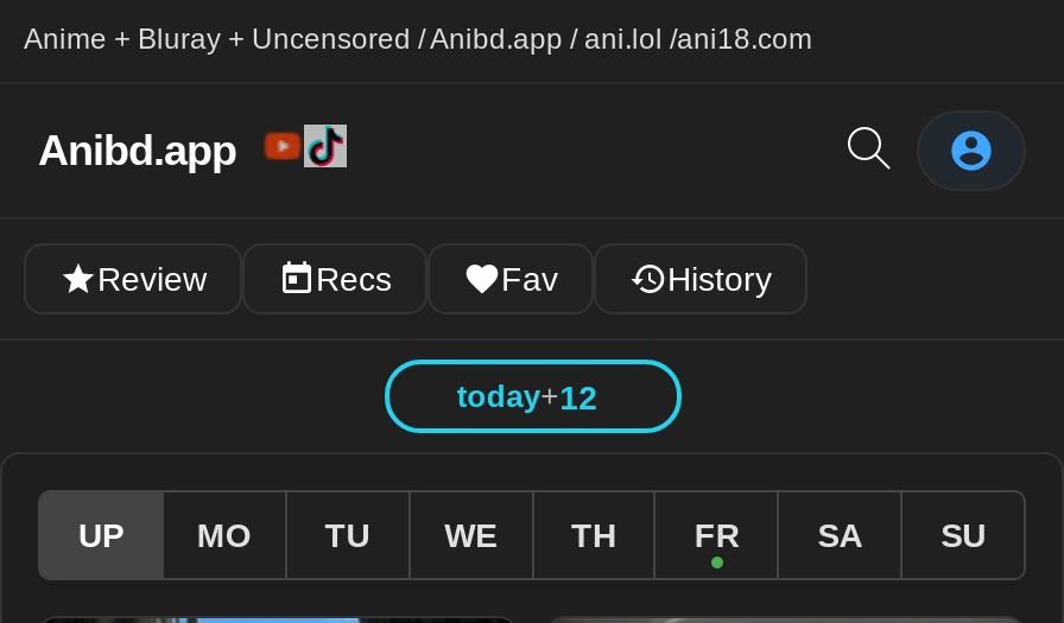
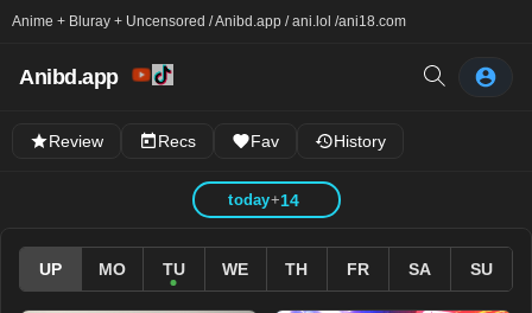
[457,377,598,415] today+12 -> [228,190,299,209] today+14

